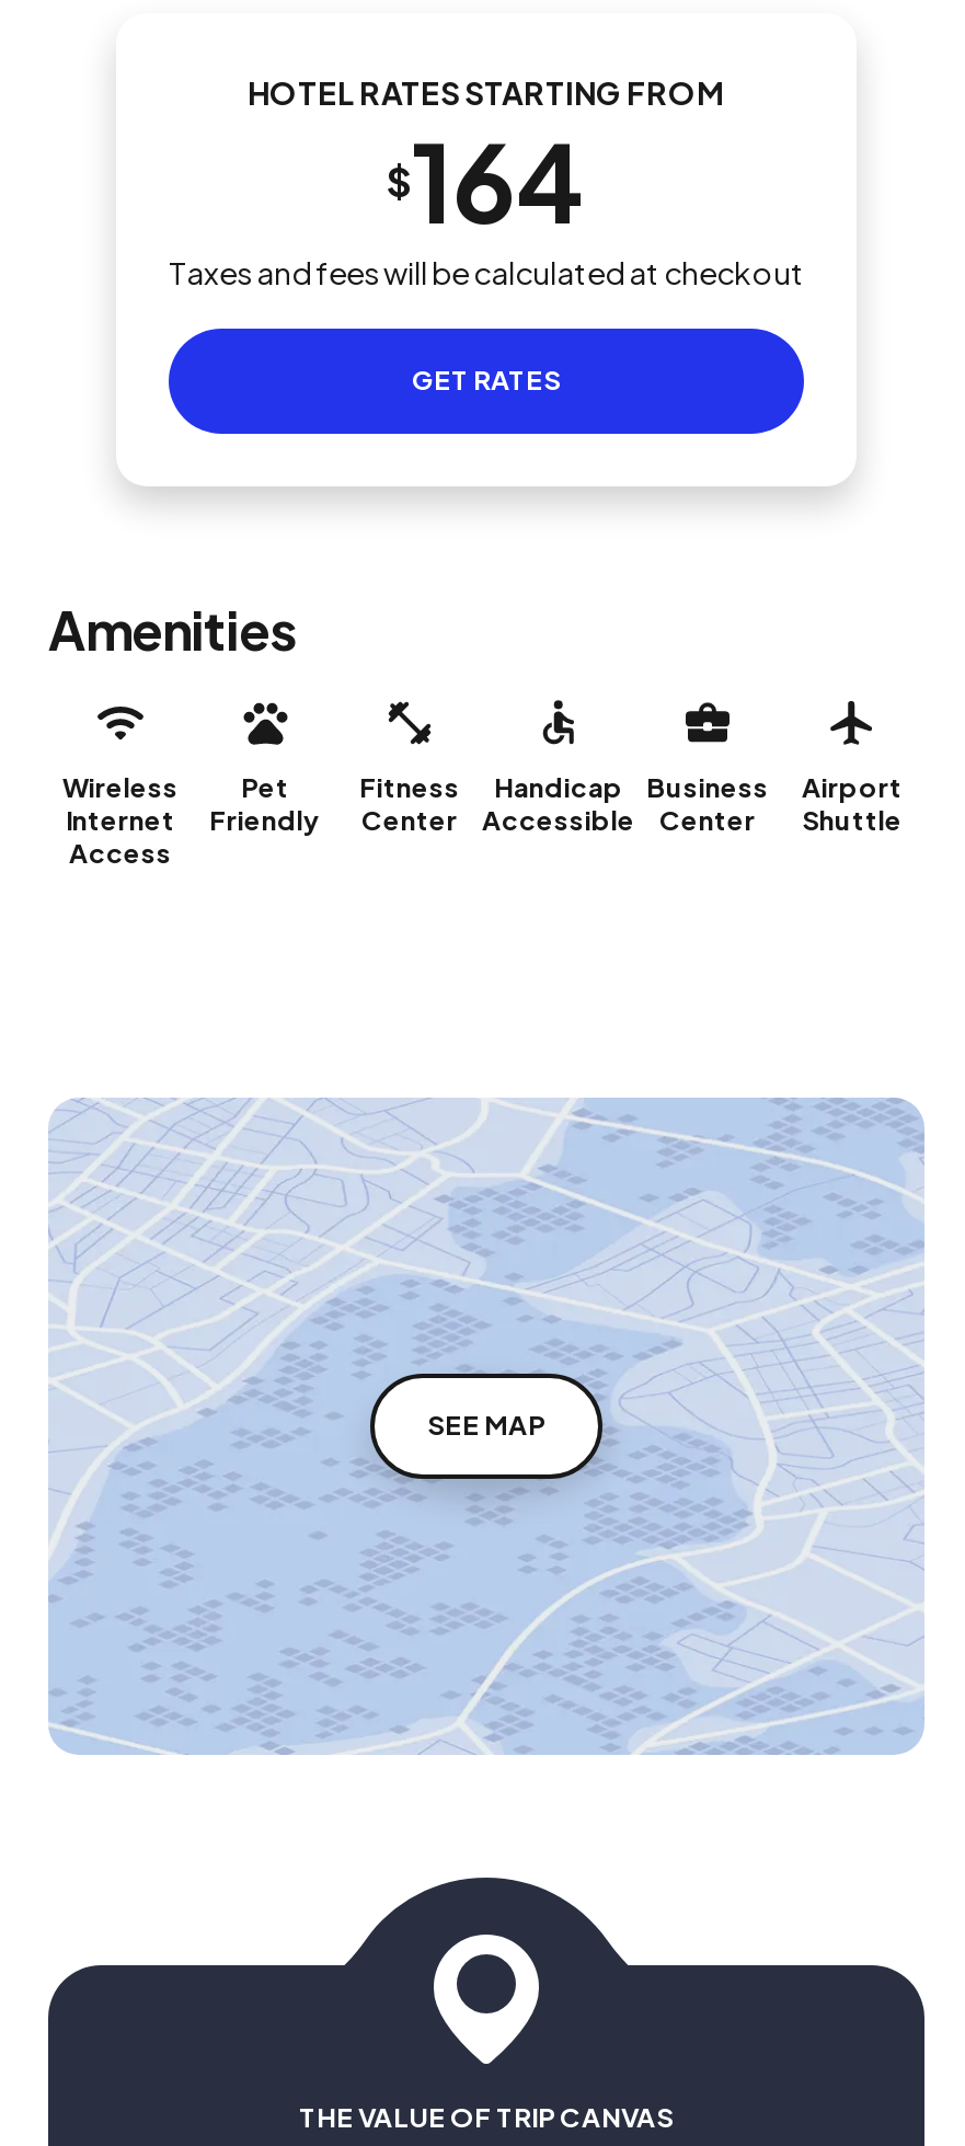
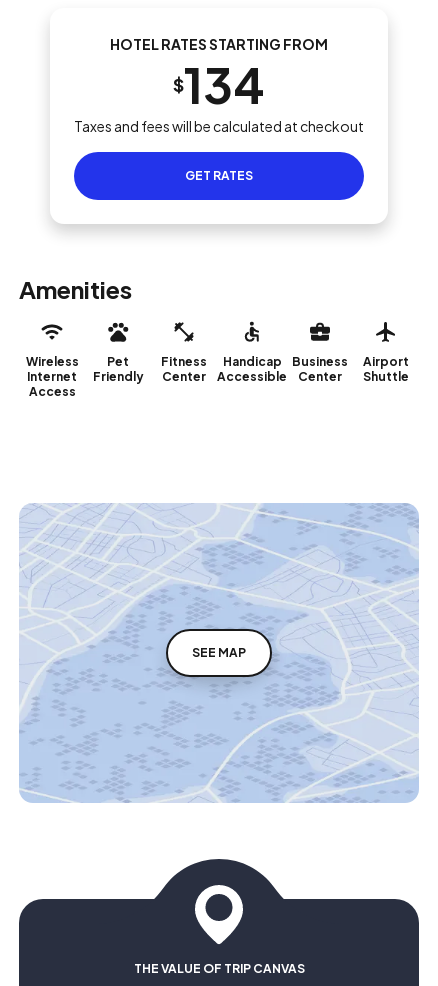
[387,114,586,248] $164 -> [173,54,265,115] $134

